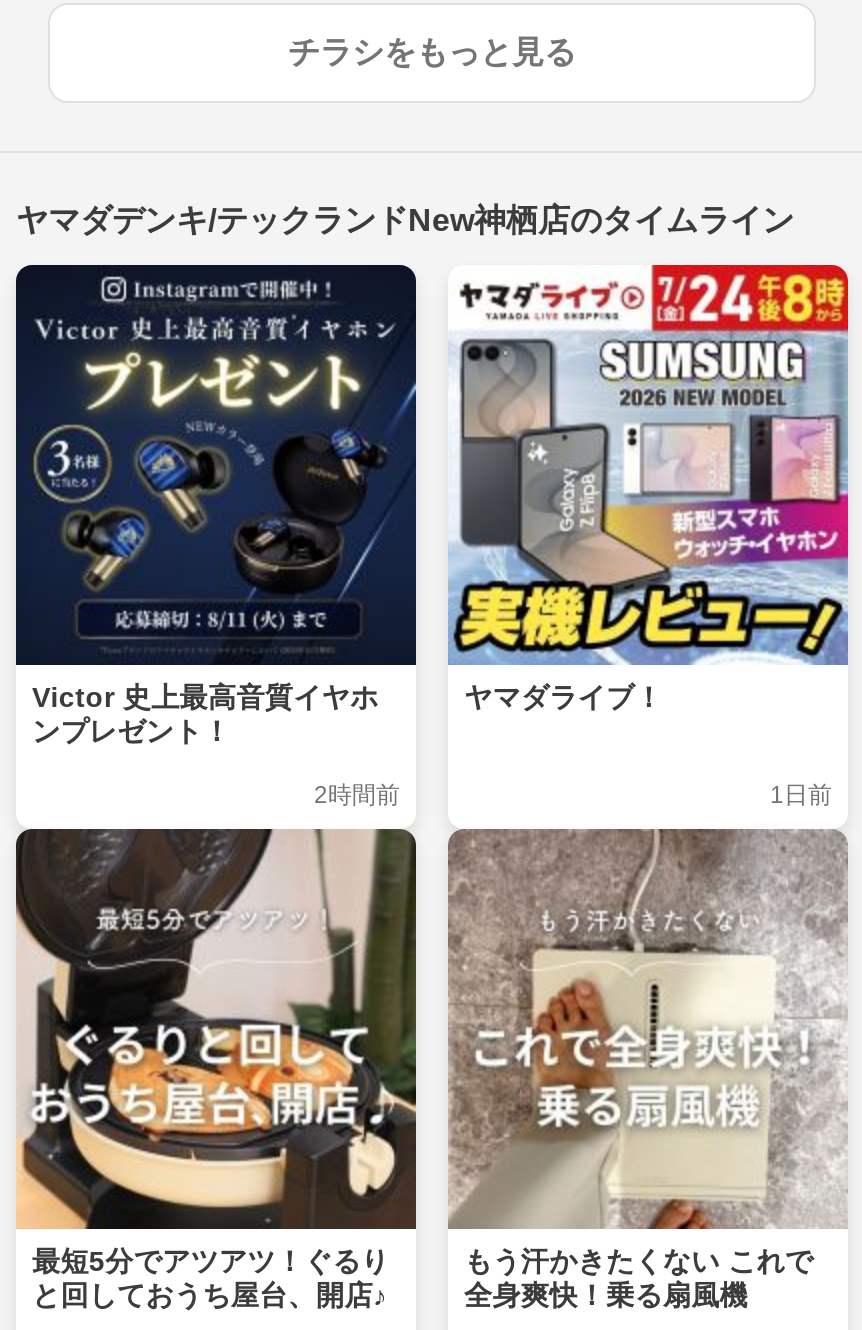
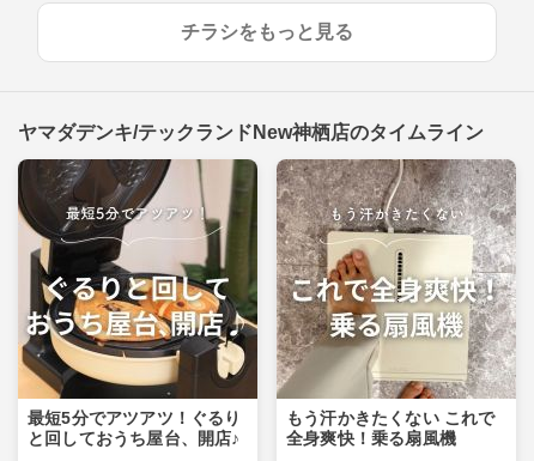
[14,262,418,810] [image] | Victor 史上最高音質イヤホ | ンプレゼント！ | 2時間前 -> none
[448,262,850,810] [image] | ヤマダライブ！ | 1日前 -> none

